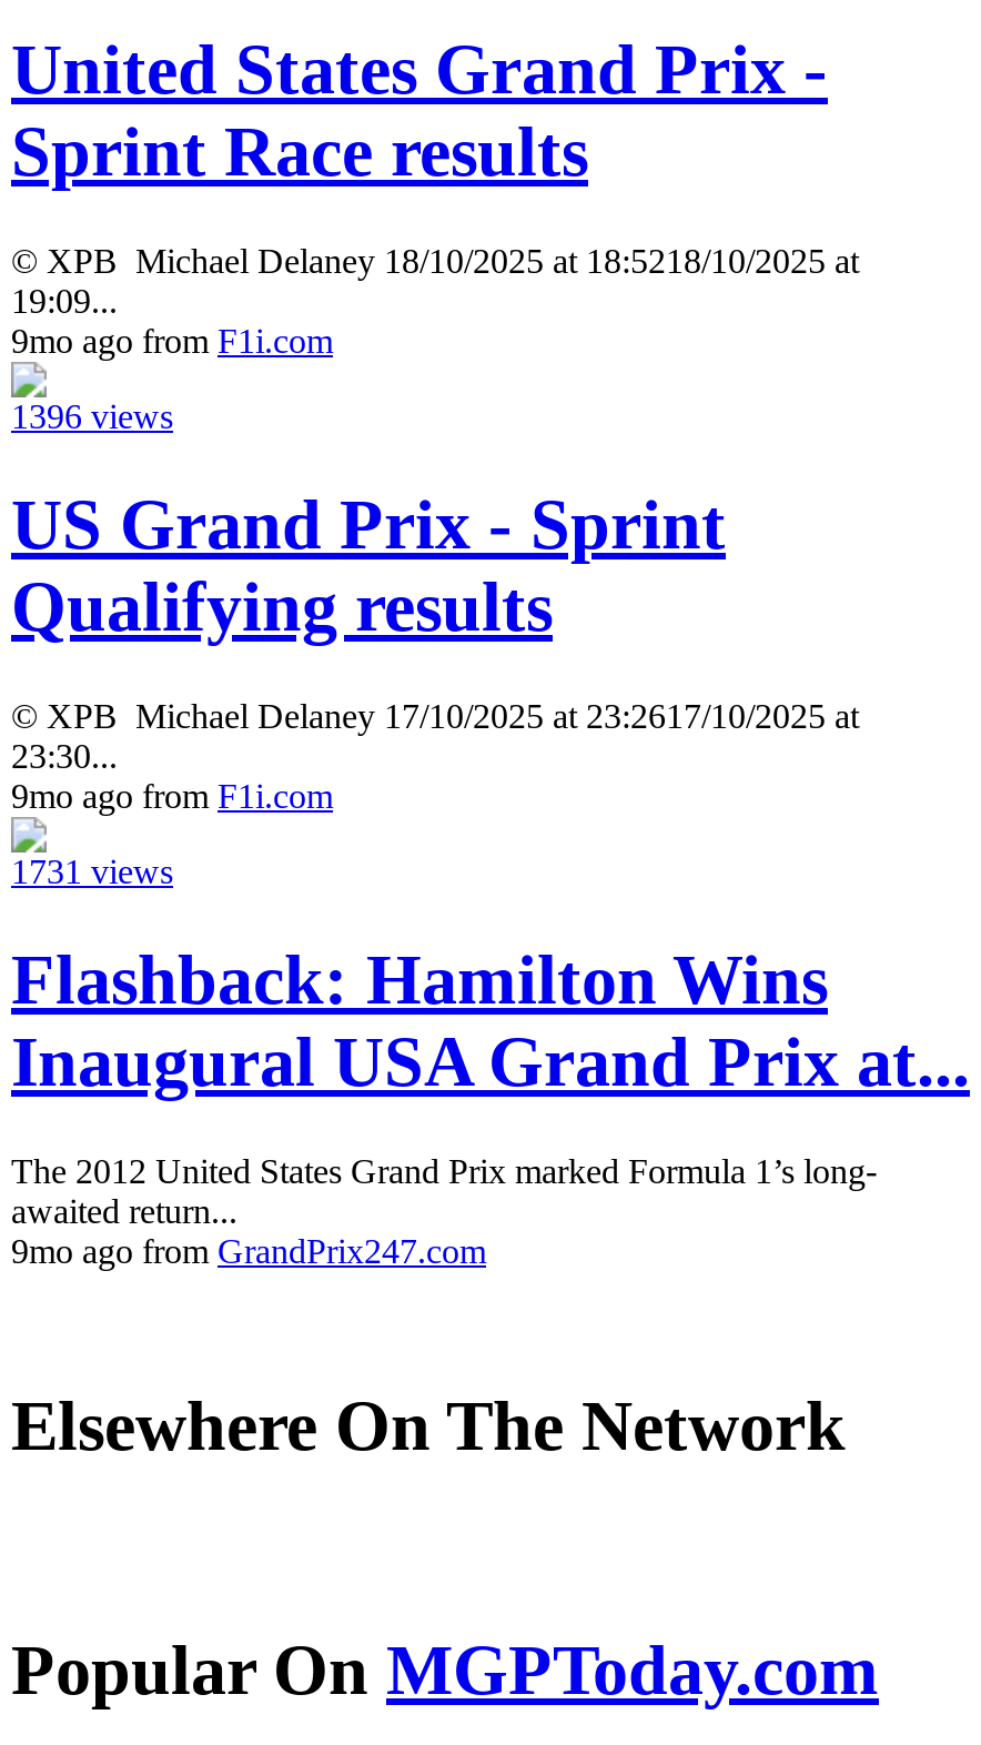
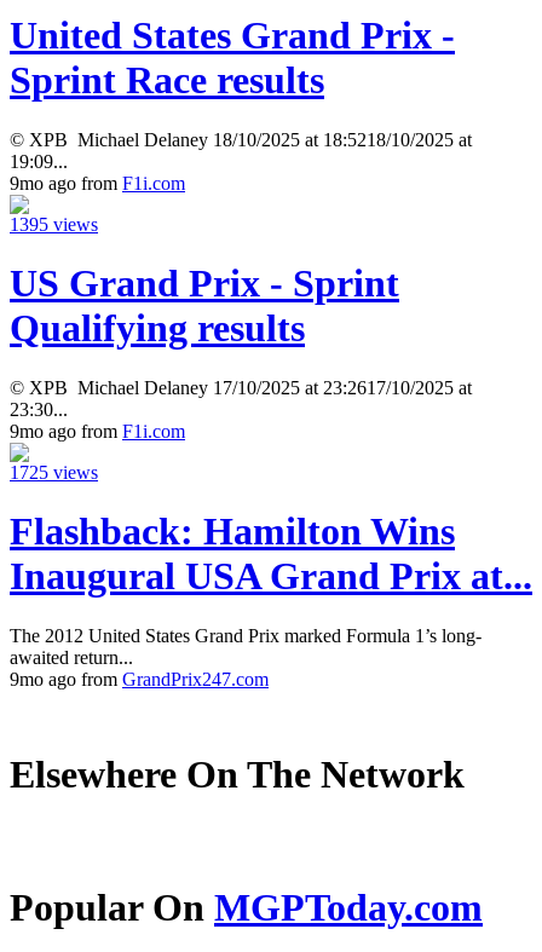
[11,397,173,435] 1396 views -> [10,214,98,234] 1395 views
[11,852,173,890] 1731 views -> [10,462,98,482] 1725 views

